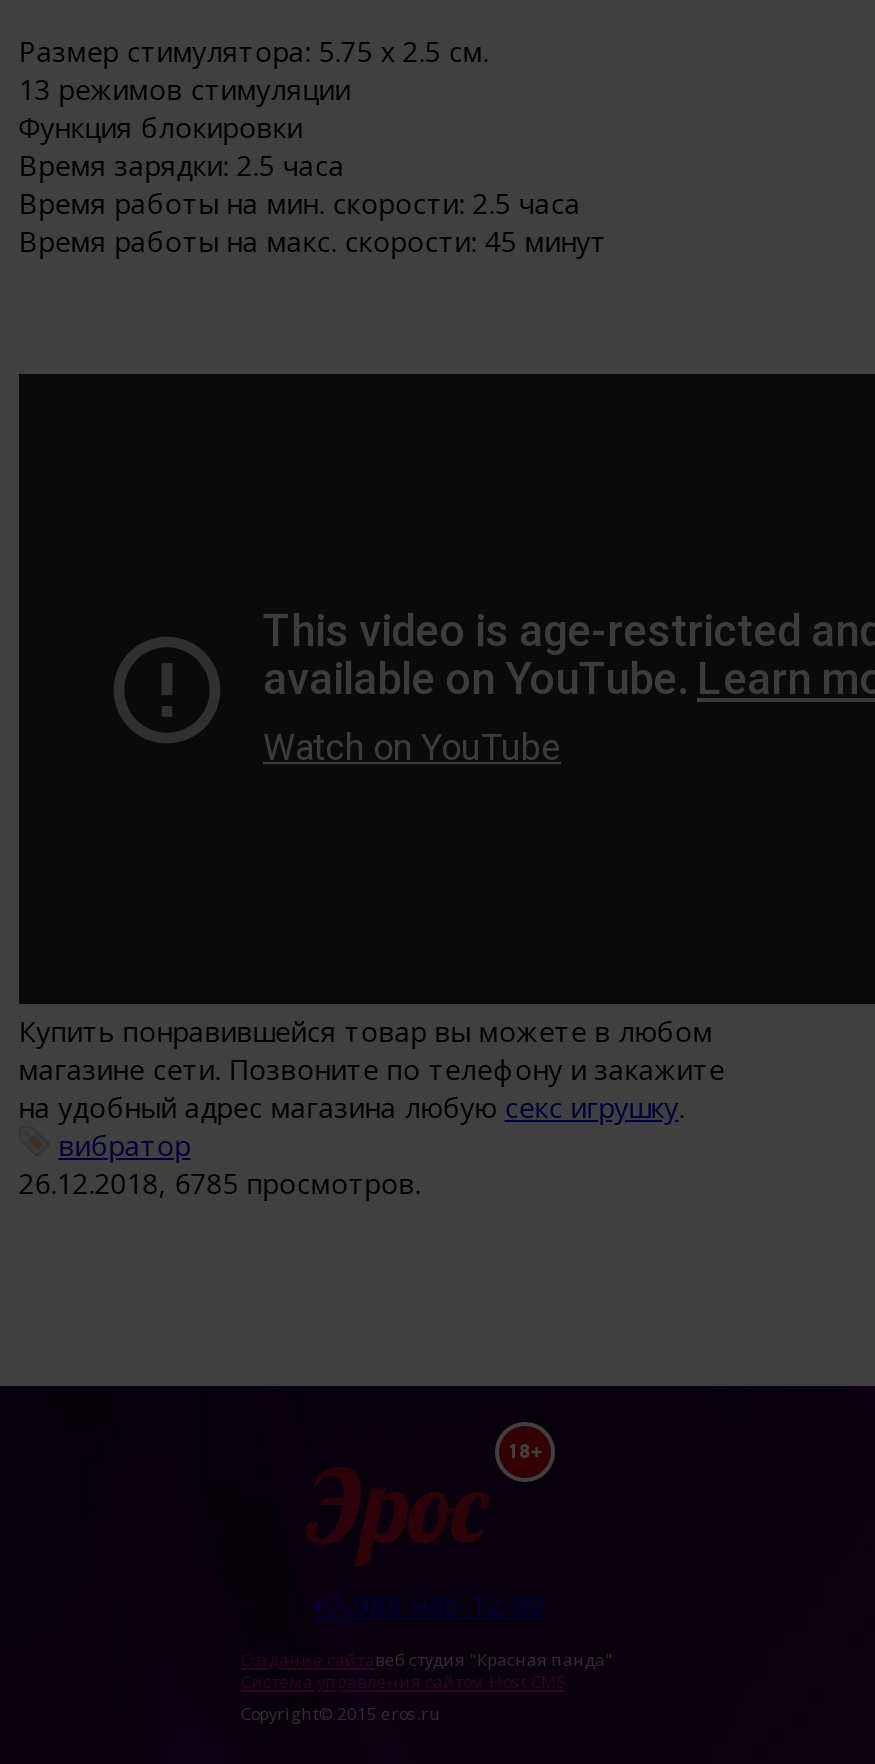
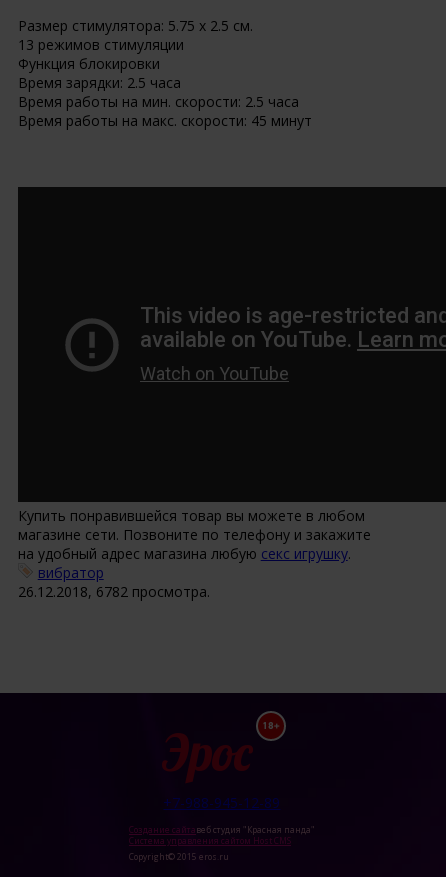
[18,1164,420,1202] 26.12.2018, 6785 просмотров. -> [18,582,210,601] 26.12.2018, 6782 просмотра.

